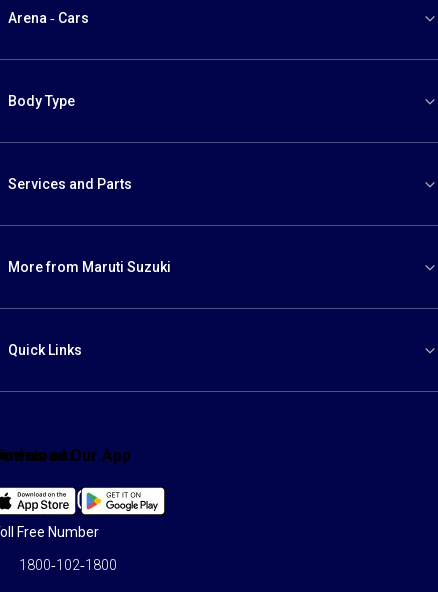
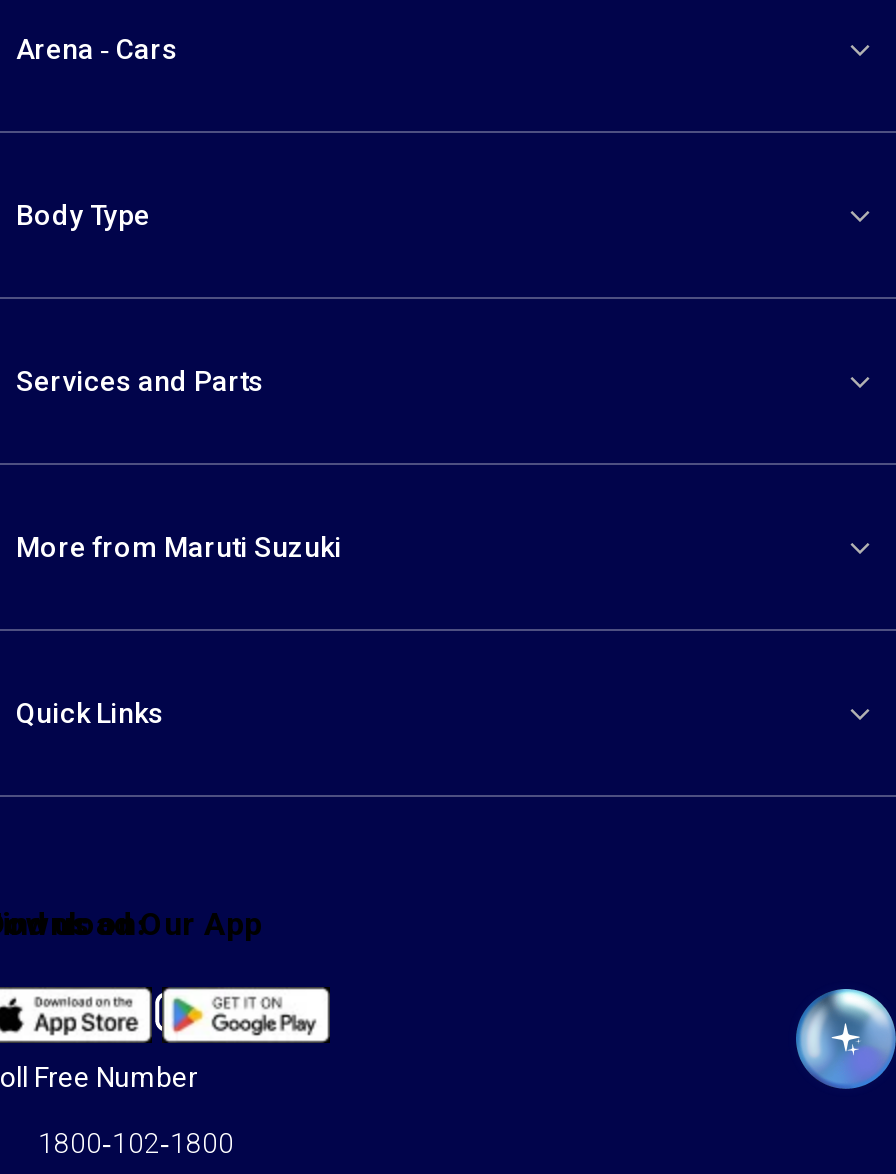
none -> [794,987,890,1091] [image]

